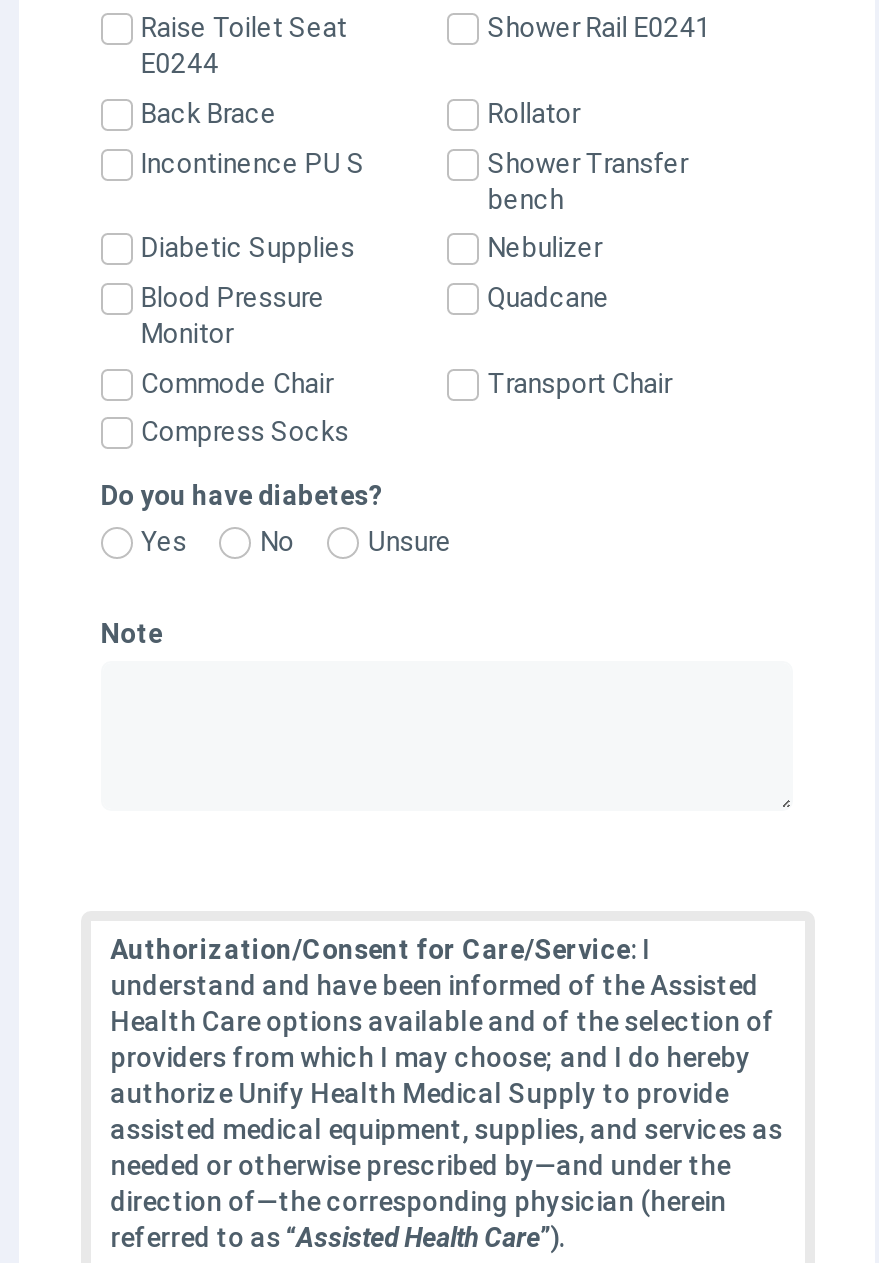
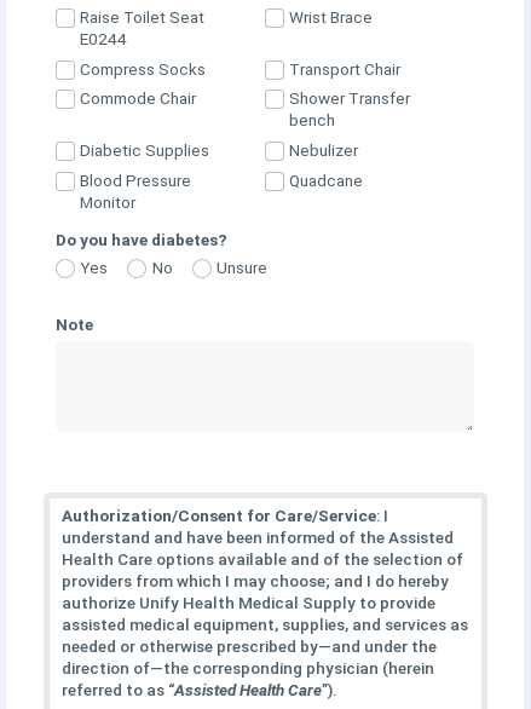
[487,12,711,44] Shower Rail E0241 -> [289,7,373,26] Wrist Brace
[141,97,579,129] Back Brace | Rollator -> none
[141,147,365,179] Incontinence PU S -> none
moved [141,367,671,448] -> [80,59,401,78]: Compress Socks | Transport Chair
moved [141,367,333,399] -> [80,89,196,108]: Commode Chair

